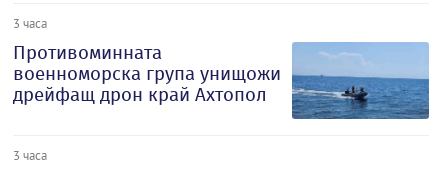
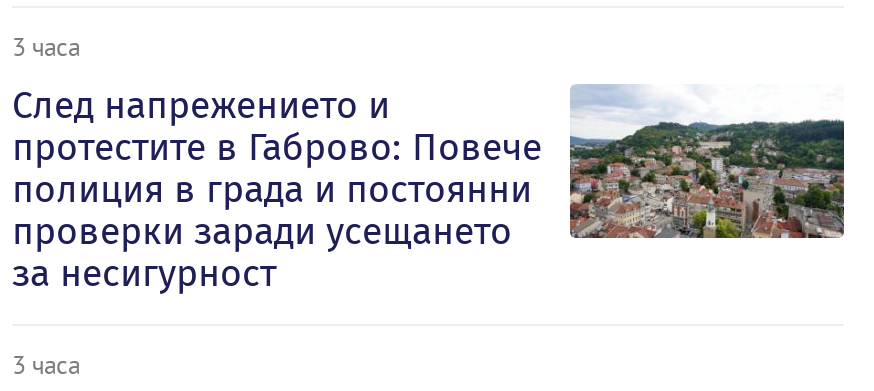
[13,41,430,120] [image] | Противоминната | военноморска група унищожи | дрейфащ дрон край Ахтопол -> [12,82,846,296] [image] | След напрежението и | протестите в Габрово: Повече | полиция в града и постоянни | проверки заради усещането | за несигурност

